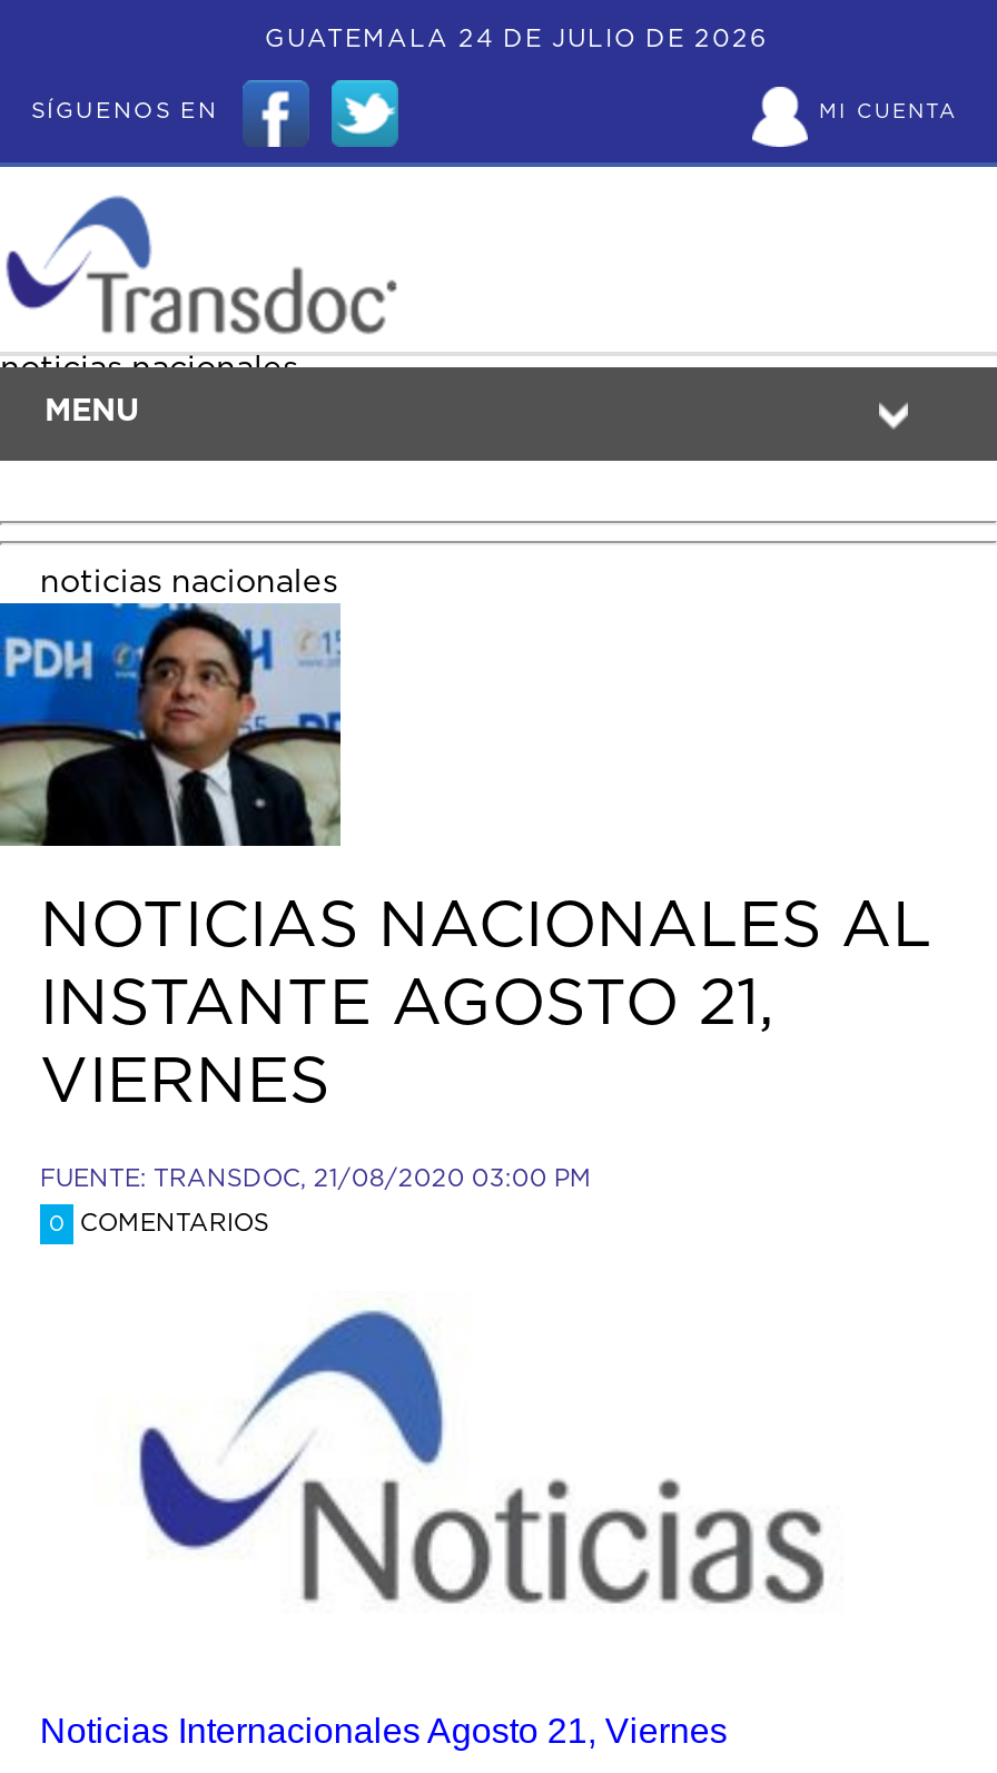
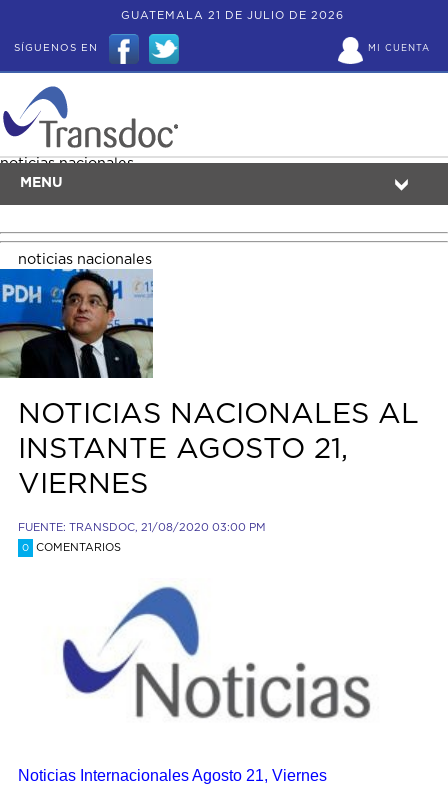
[265,27,768,51] GUATEMALA 24 DE JULIO DE 2026 -> [120,10,343,21] GUATEMALA 21 DE JULIO DE 2026

